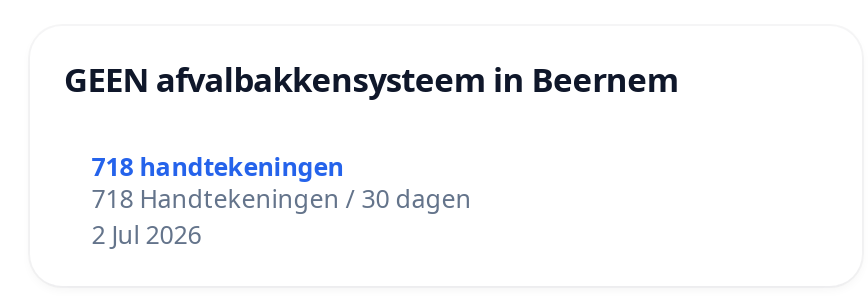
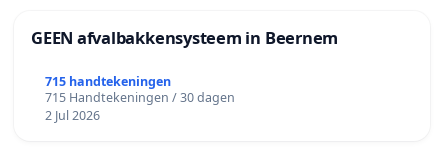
[92,150,344,184] 718 handtekeningen -> [45,73,171,90] 715 handtekeningen
[92,182,472,216] 718 Handtekeningen / 30 dagen -> [45,89,235,106] 715 Handtekeningen / 30 dagen

